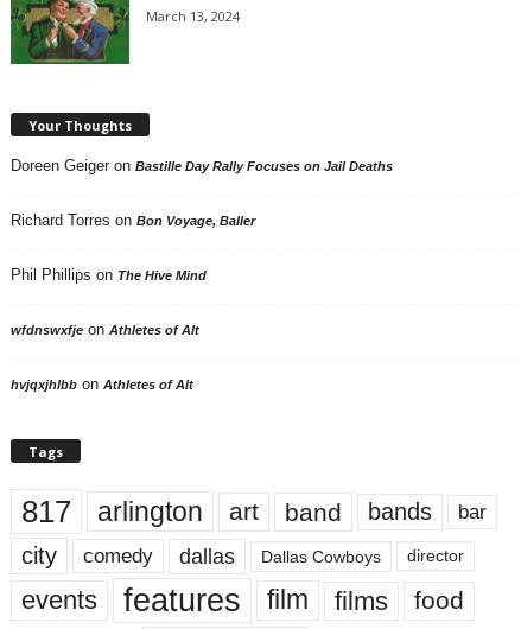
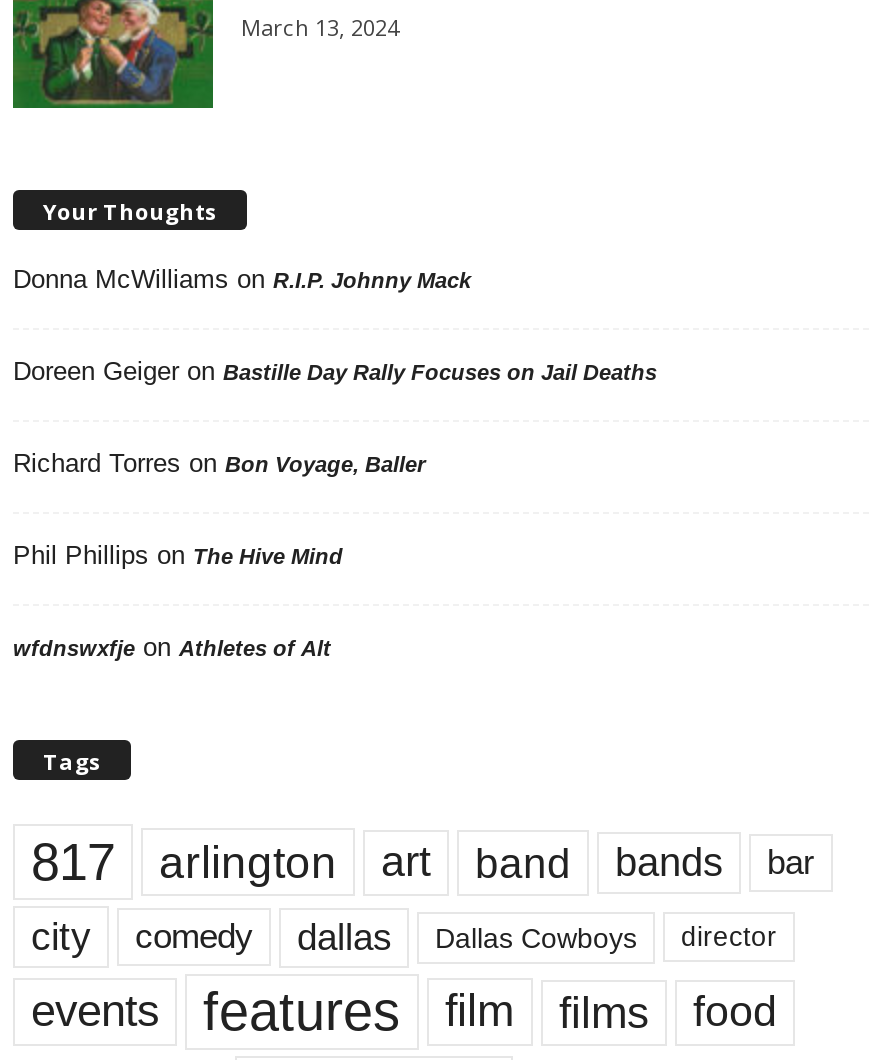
none -> [13,263,471,293] Donna McWilliams on R.I.P. Johnny Mack
moved [11,156,393,338] -> [13,355,657,661]: Doreen Geiger on Bastille Day Rally Focuses on Jail Deaths | Richard Torres on Bon Voyage, Baller | Phil Phillips on The Hive Mind | wfdnswxfje on Athletes of Alt
[11,375,193,392] hvjqxjhlbb on Athletes of Alt -> none

